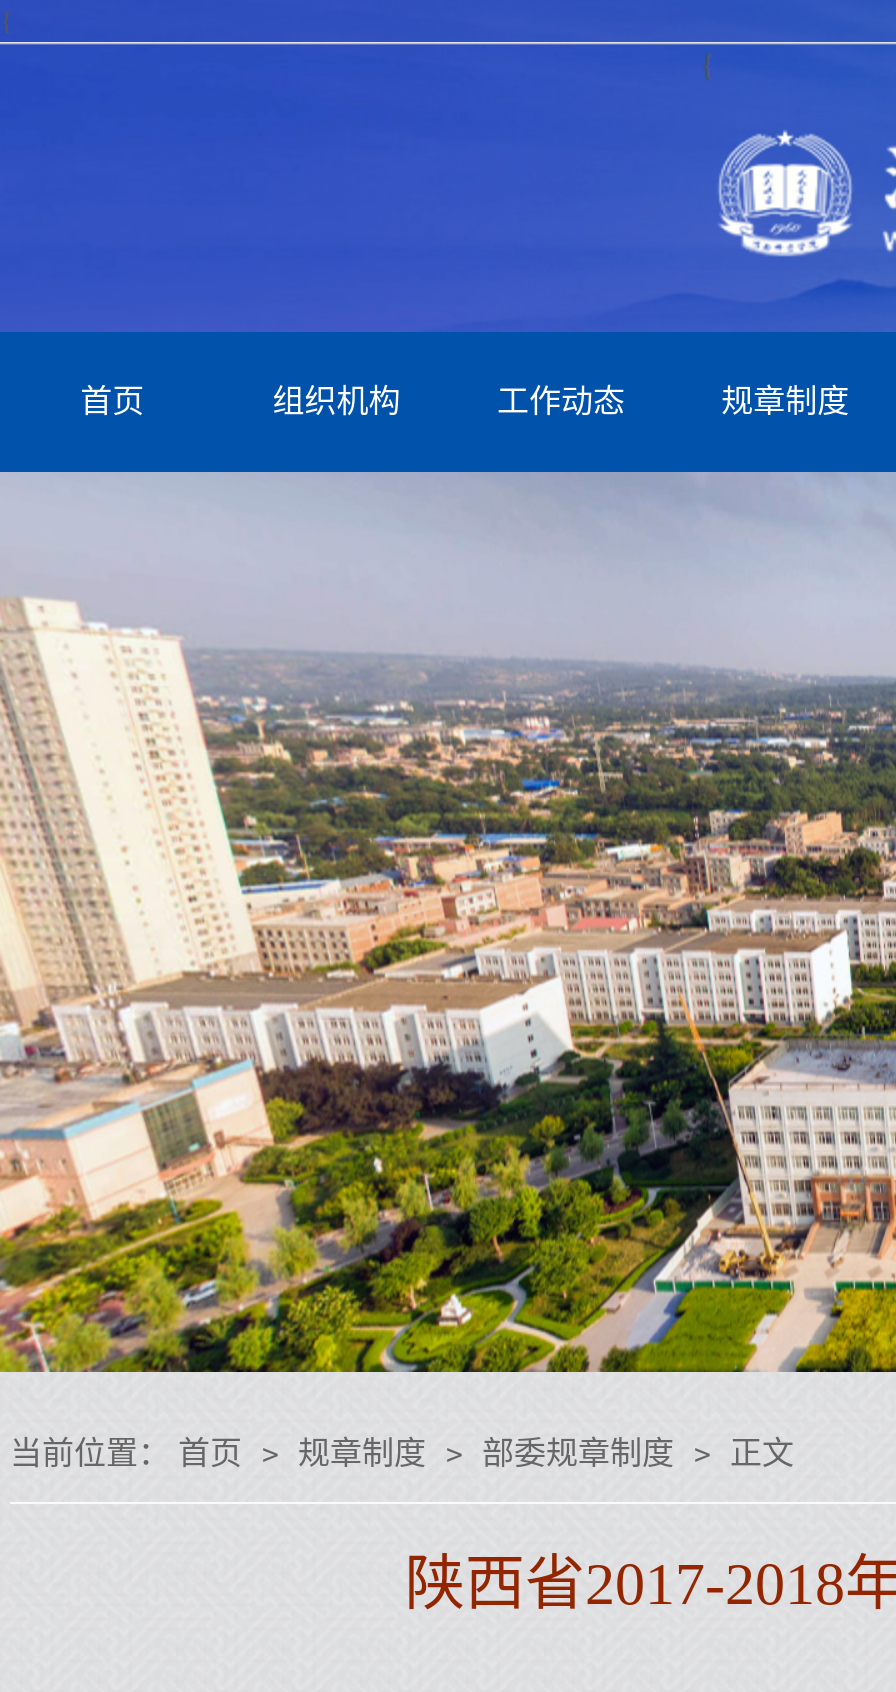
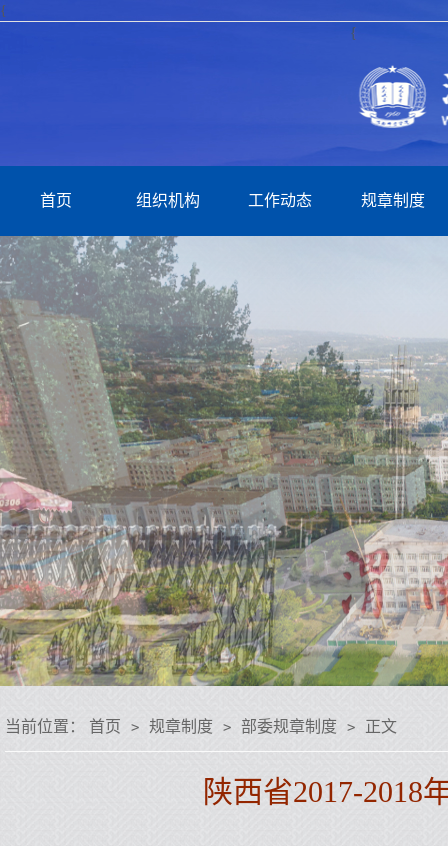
[6,472,890,1372] [image] -> [3,236,445,686] [image]

